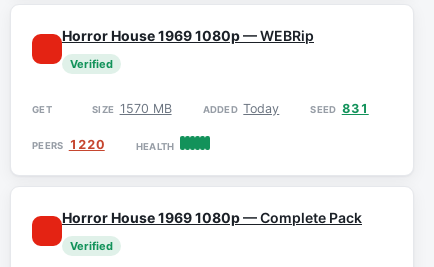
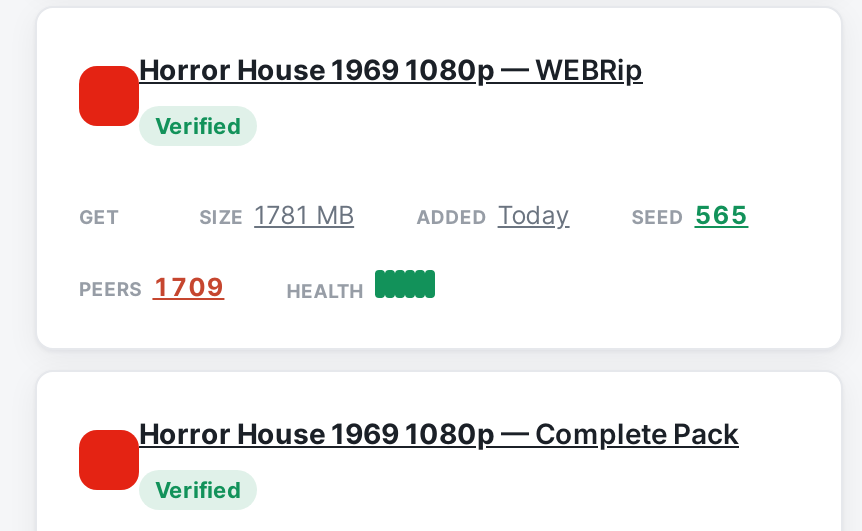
[120,101,172,116] 1570 MB -> [254,200,354,230] 1781 MB
[342,101,369,116] 831 -> [694,200,748,230] 565
[69,137,105,152] 1220 -> [152,273,224,303] 1709

